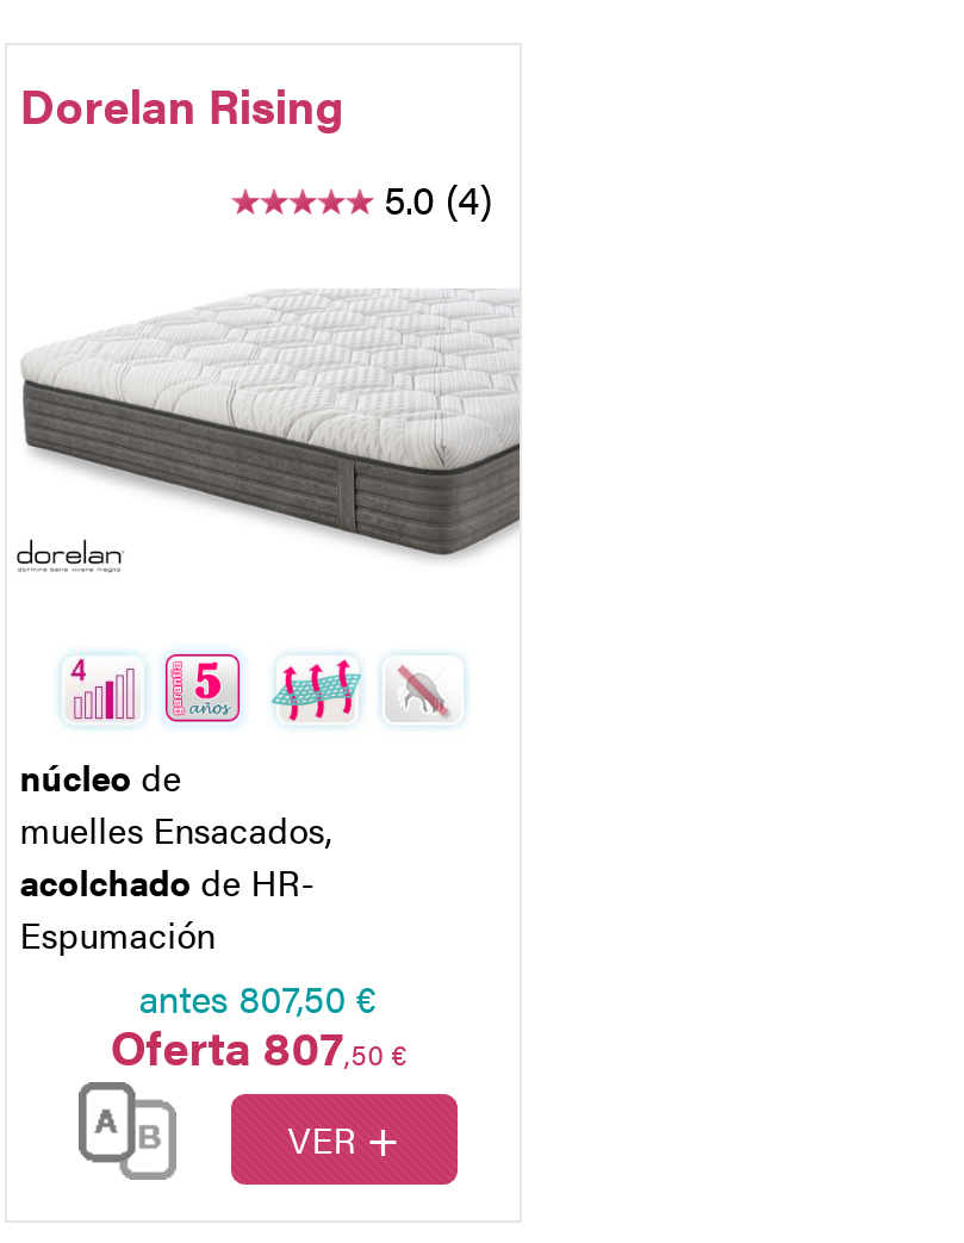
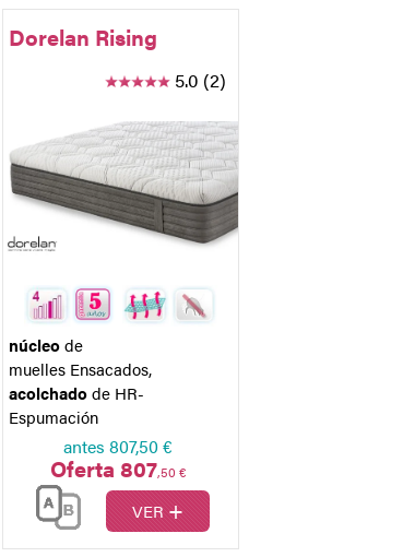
[384,170,493,227] 5.0 (4) -> [175,67,226,93] 5.0 (2)

